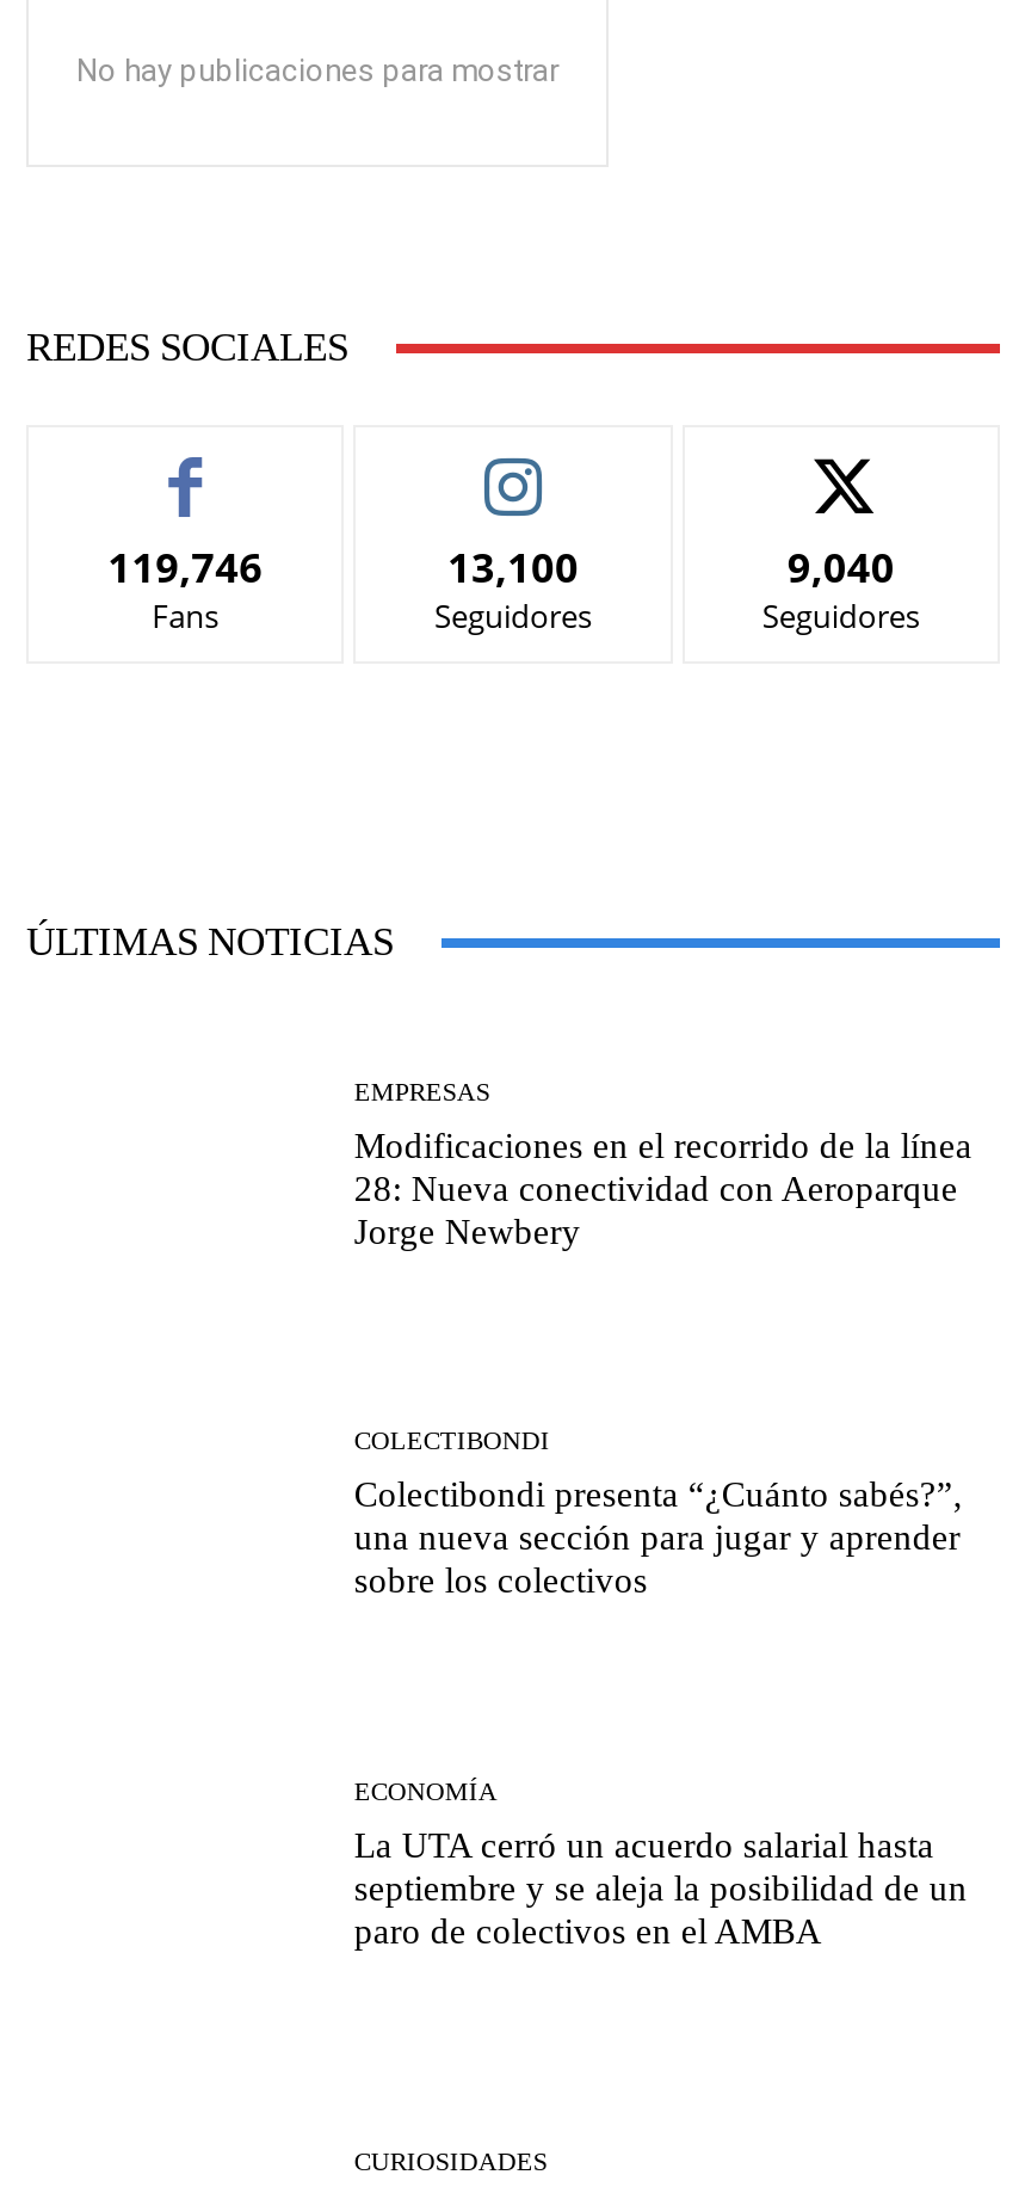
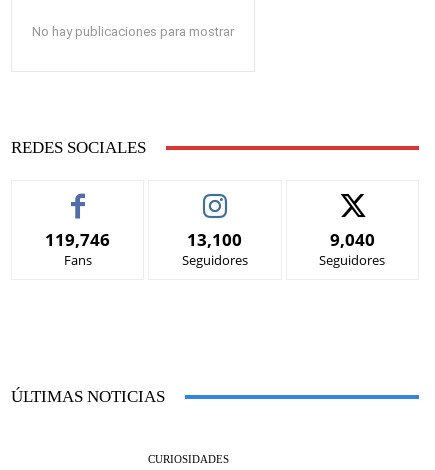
[354,1077,972,1251] EMPRESAS | Modificaciones en el recorrido de la línea | 28: Nueva conectividad con Aeroparque | Jorge Newbery -> none
[354,1426,963,1600] COLECTIBONDI | Colectibondi presenta “¿Cuánto sabés?”, | una nueva sección para jugar y aprender | sobre los colectivos -> none
[354,1776,967,1950] ECONOMÍA | La UTA cerró un acuerdo salarial hasta | septiembre y se aleja la posibilidad de un | paro de colectivos en el AMBA -> none

